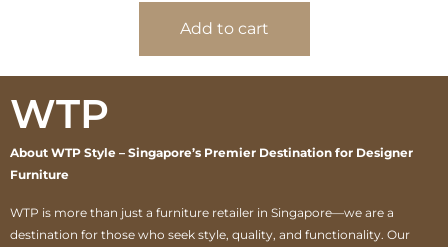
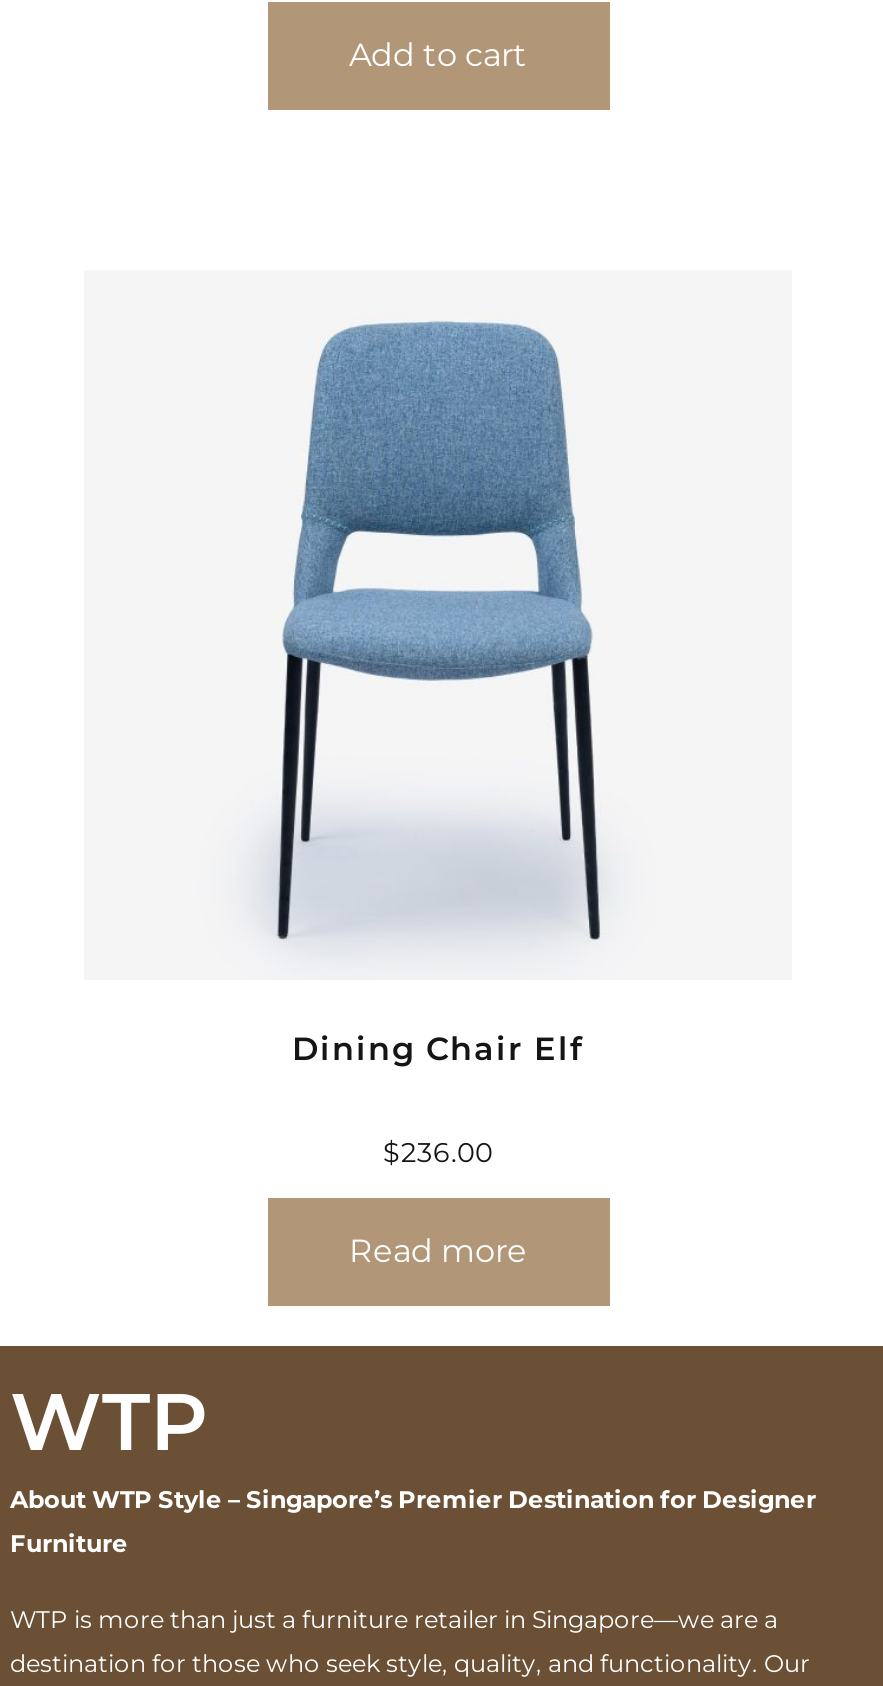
none -> [254,320,602,942] [image]
none -> [292,1030,584,1269] Dining Chair Elf | $236.00 | Read more

